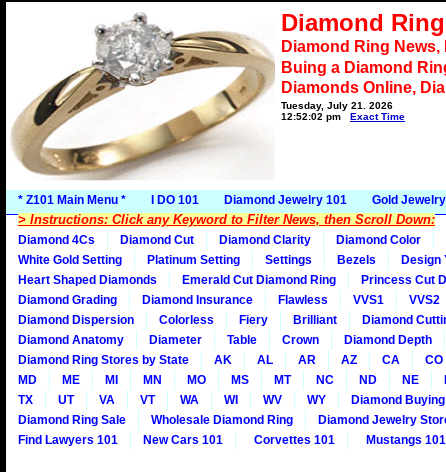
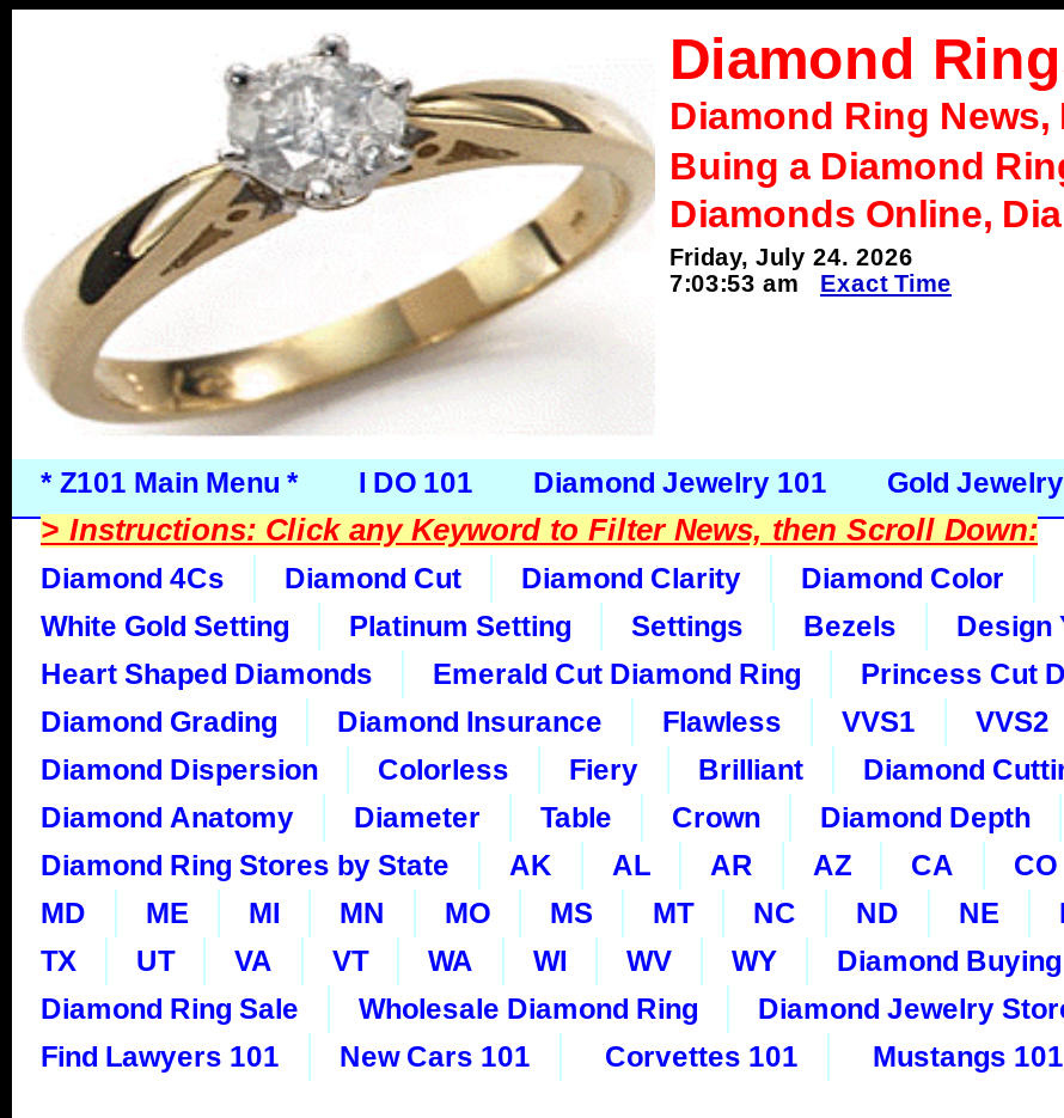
[281,100,393,122] Tuesday, July 21, 2026 | 12:52:02 pm -> [669,244,913,297] Friday, July 24, 2026 | 7:03:53 am

